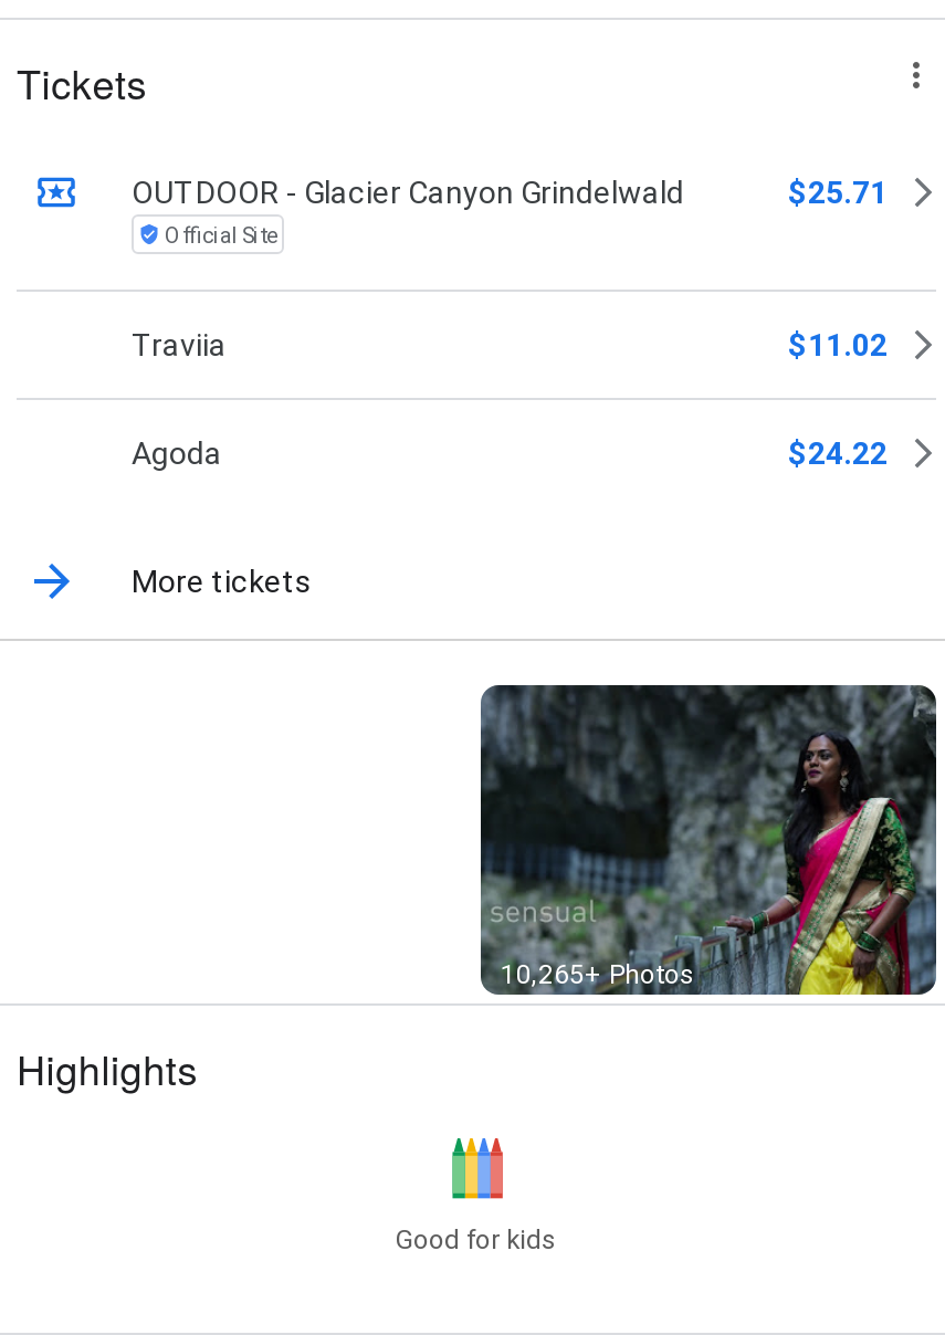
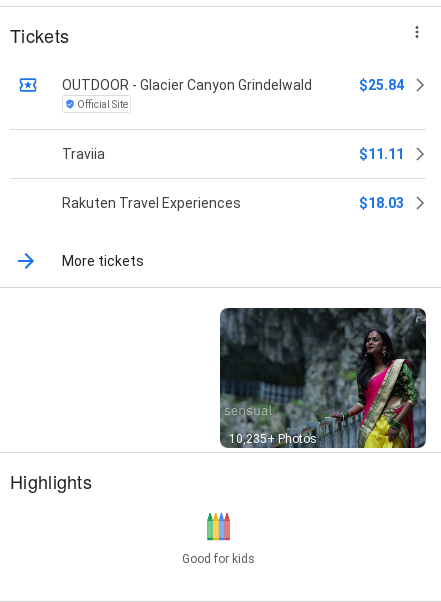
[788,175,888,210] $25.71 -> [359,77,404,93] $25.84
[788,328,888,363] $11.02 -> [359,146,404,162] $11.11
[132,436,888,471] Agoda | $24.22 -> [62,195,404,211] Rakuten Travel Experiences | $18.03
[501,960,695,991] 10,265+ Photos -> [229,432,317,446] 10,235+ Photos

